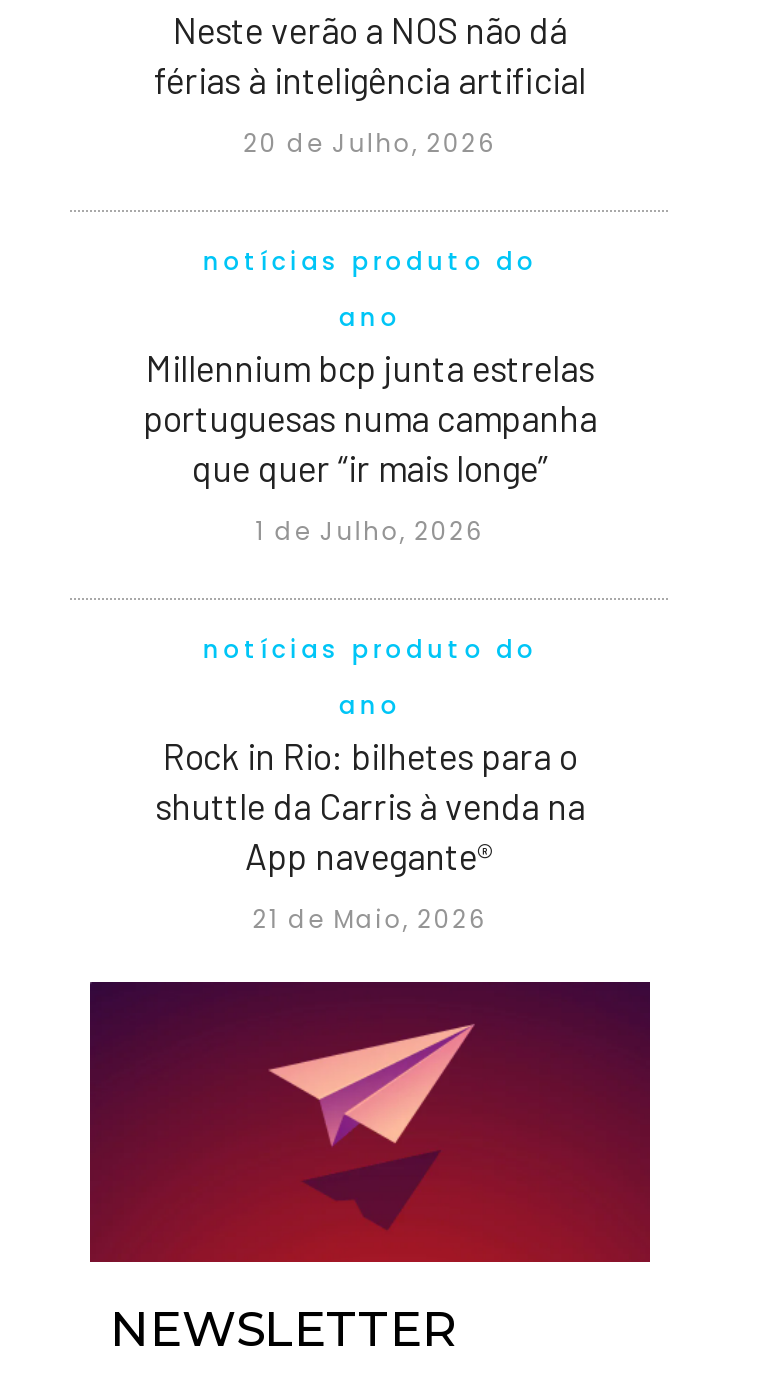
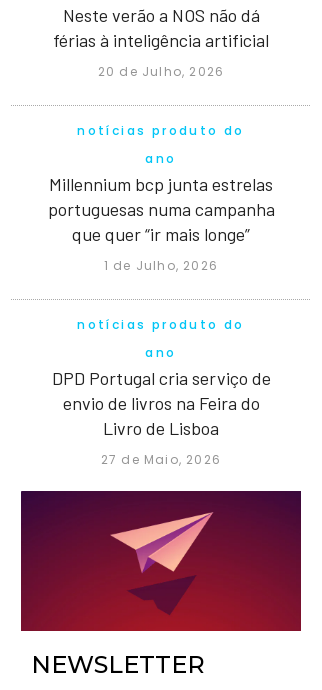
[155,734,585,878] Rock in Rio: bilhetes para o | shuttle da Carris à venda na | App navegante® -> [51,367,270,439] DPD Portugal cria serviço de | envio de livros na Feira do | Livro de Lisboa
[253,902,487,936] 21 de Maio, 2026 -> [101,451,221,468] 27 de Maio, 2026

